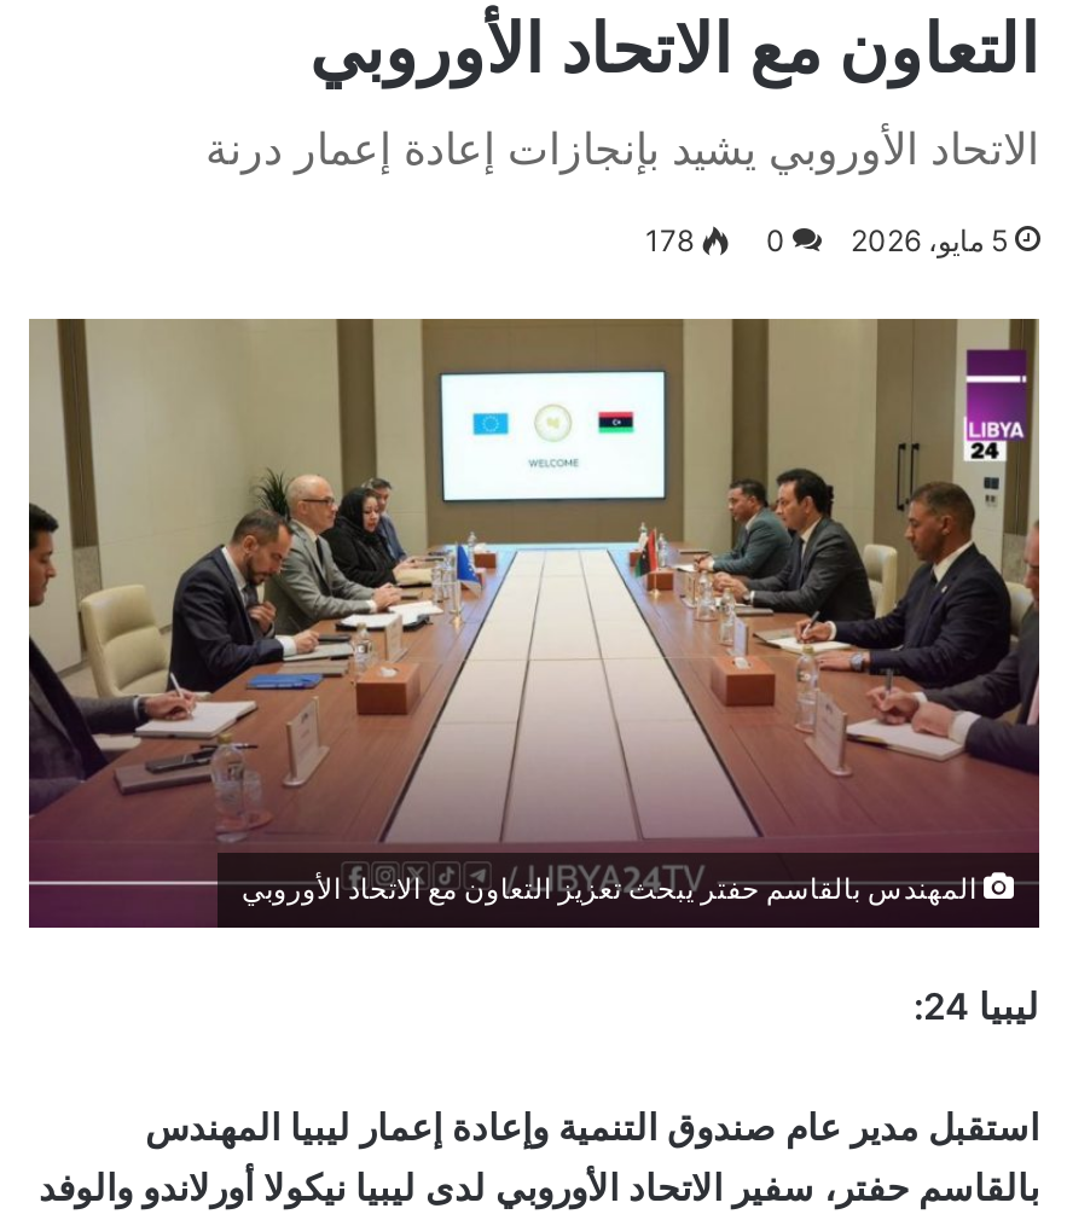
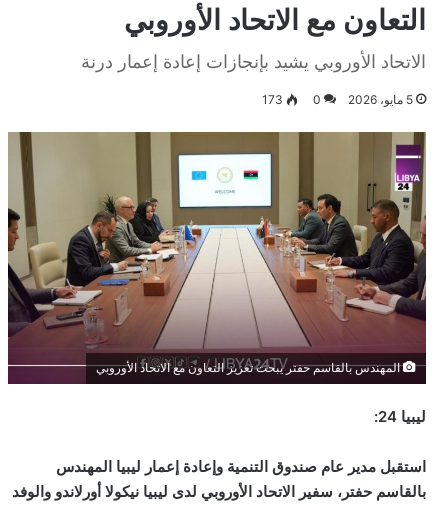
[645,222,785,258] 178 0 -> [262,92,321,107] 173 0

